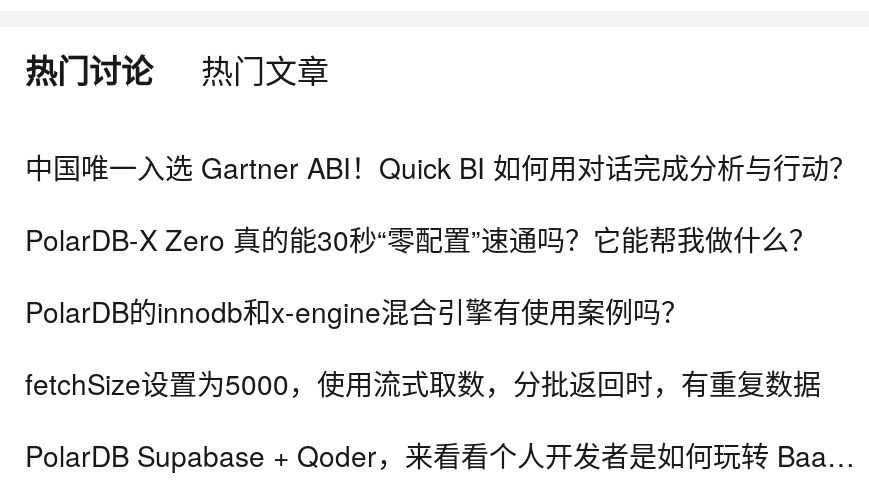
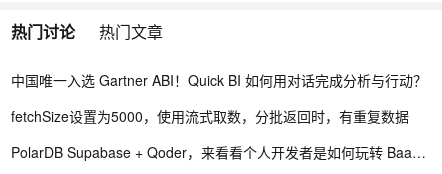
[25,219,817,331] PolarDB-X Zero 真的能30秒“零配置”速通吗？它能帮我做什么？ | PolarDB的innodb和x-engine混合引擎有使用案例吗？ -> none

